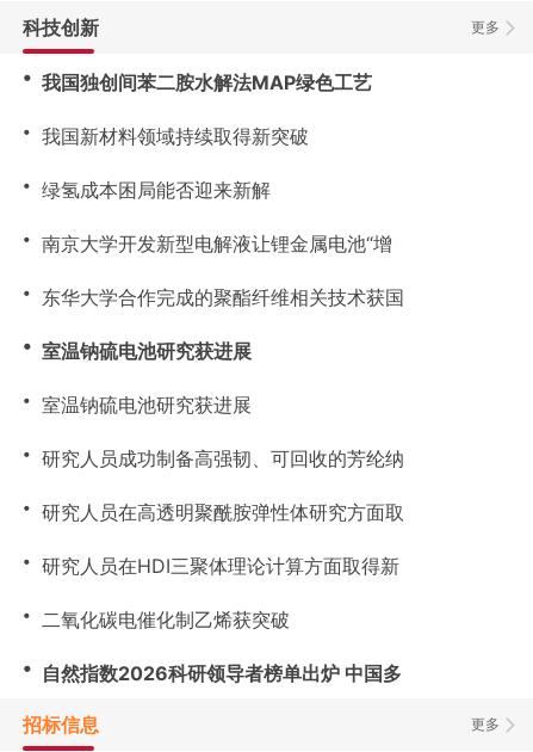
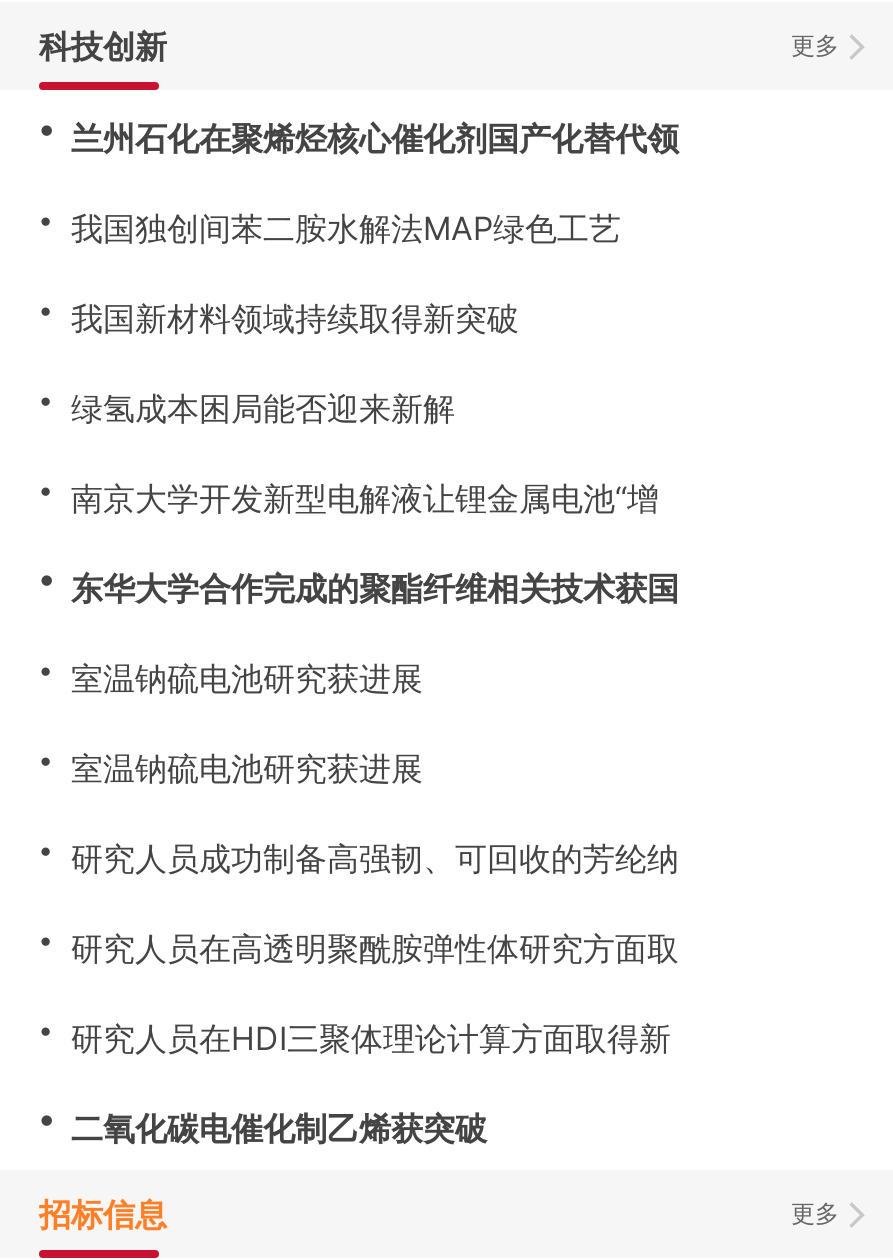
none -> [19,100,679,162] ・兰州石化在聚烯烃核心催化剂国产化替代领
moved [11,60,404,634] -> [19,190,679,1152]: ・我国独创间苯二胺水解法MAP绿色工艺 | ・我国新材料领域持续取得新突破 | ・绿氢成本困局能否迎来新解 | ... | ・研究人员在HDI三聚体理论计算方面取得新 | ・二氧化碳电催化制乙烯获突破
[11,651,402,688] ・自然指数2026科研领导者榜单出炉 中国多 -> none

